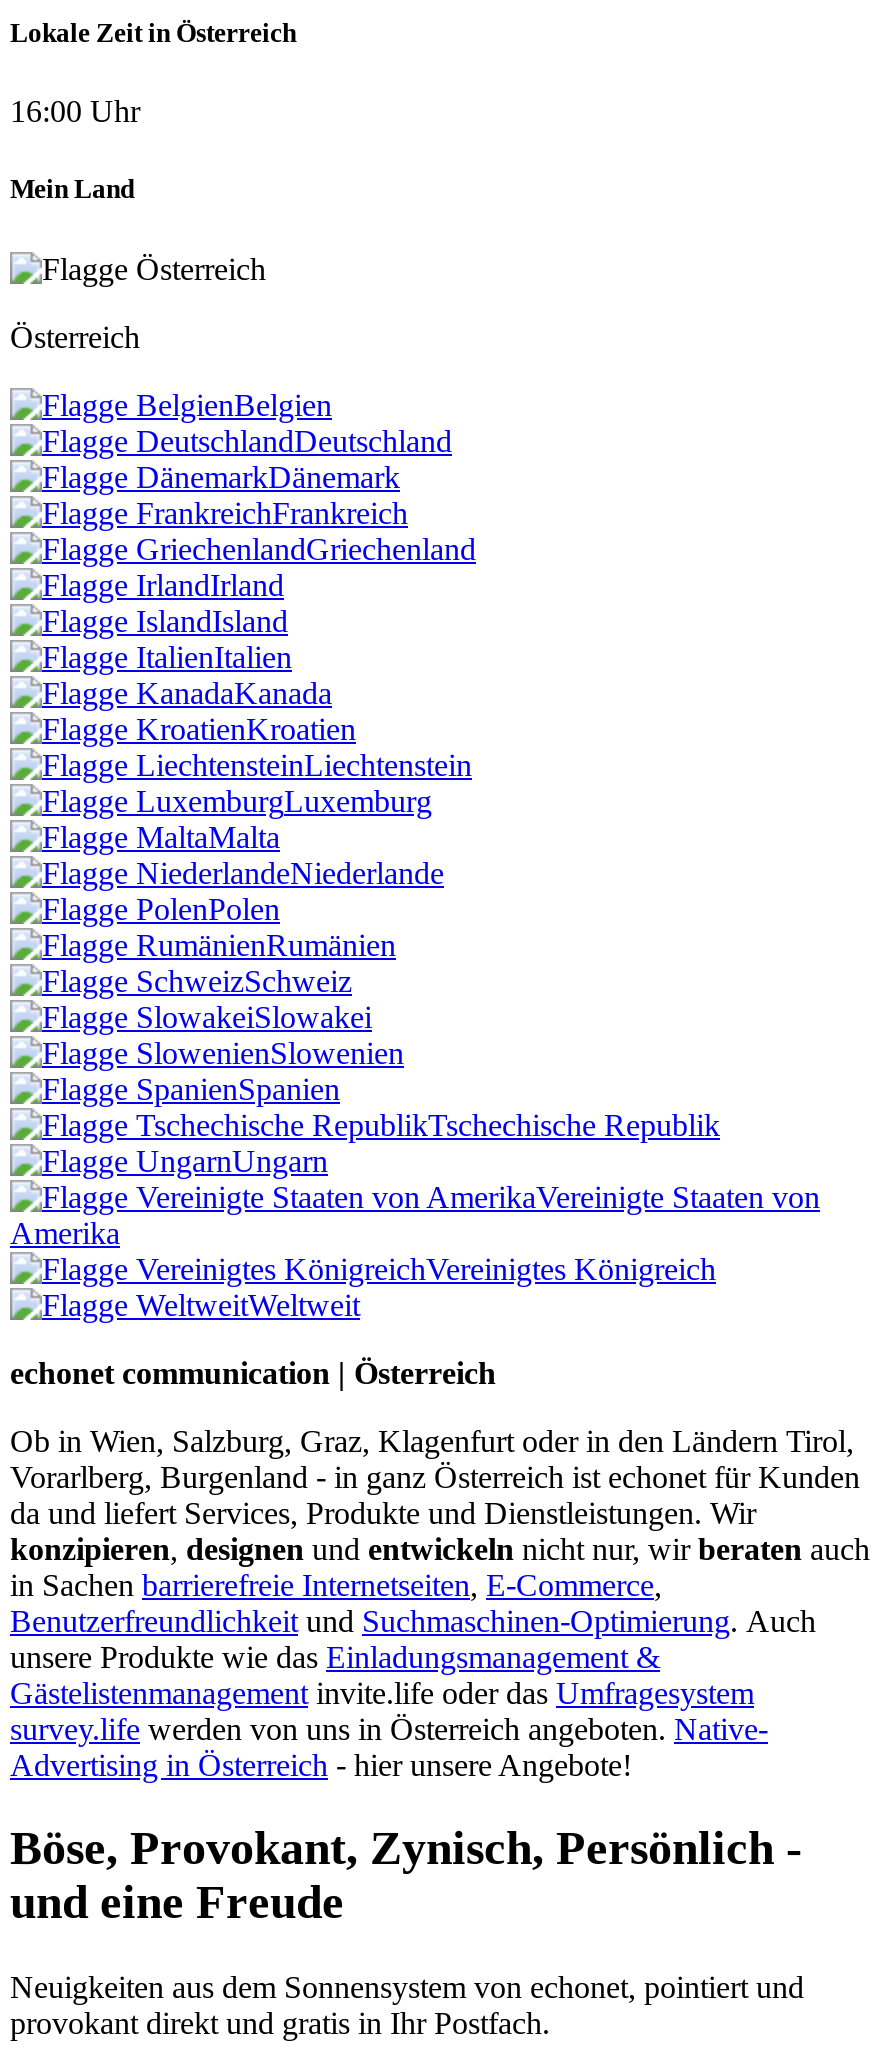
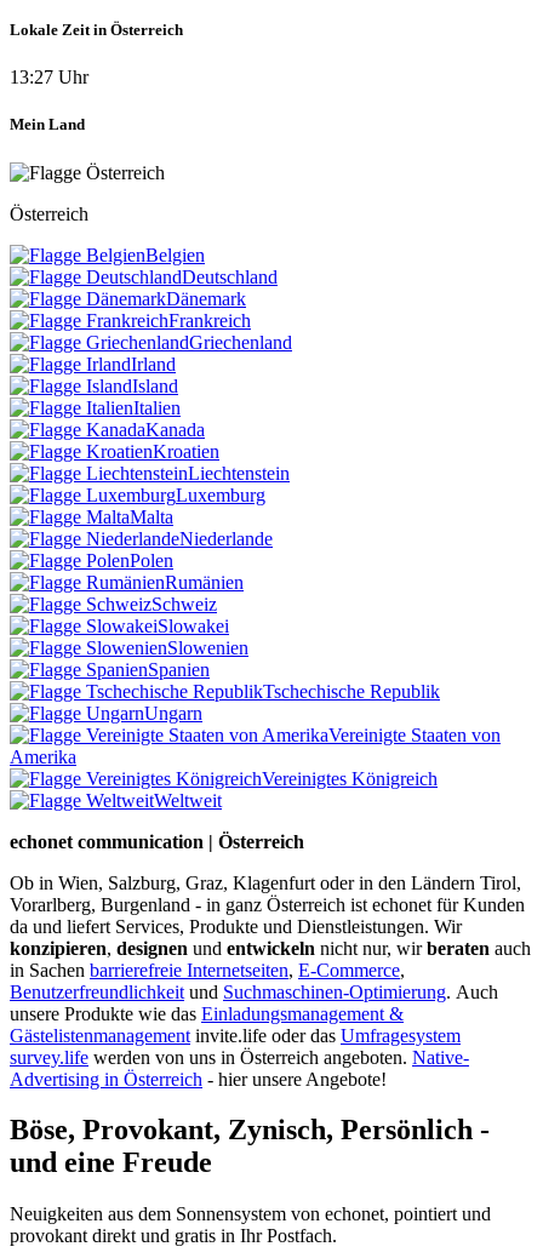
[10,94,140,128] 16:00 Uhr -> [10,67,88,88] 13:27 Uhr

